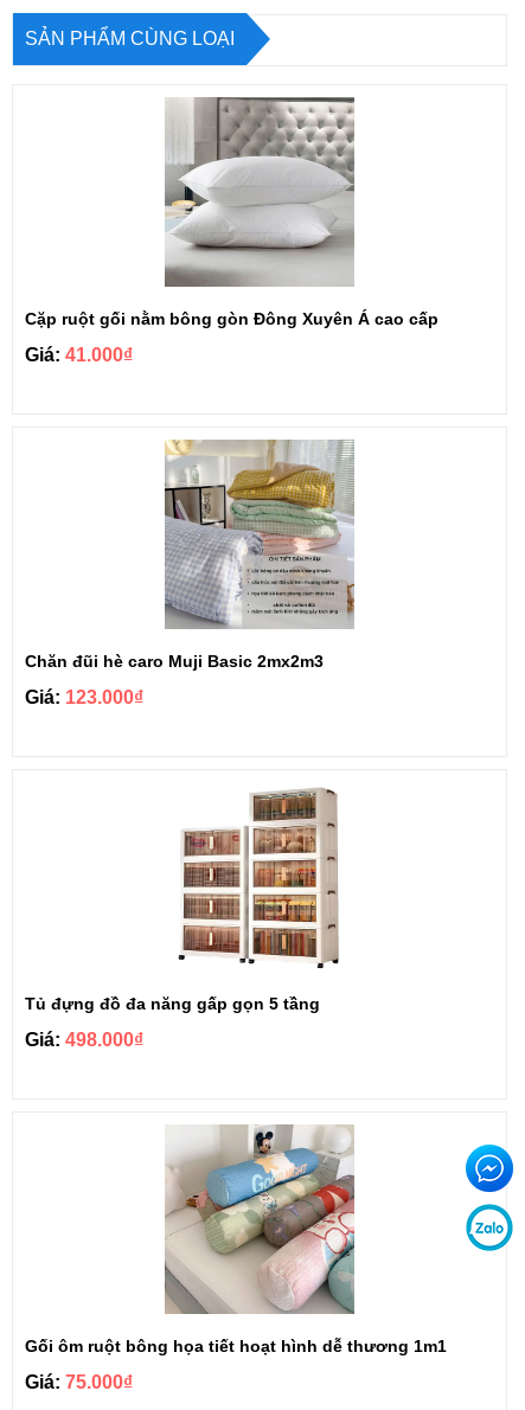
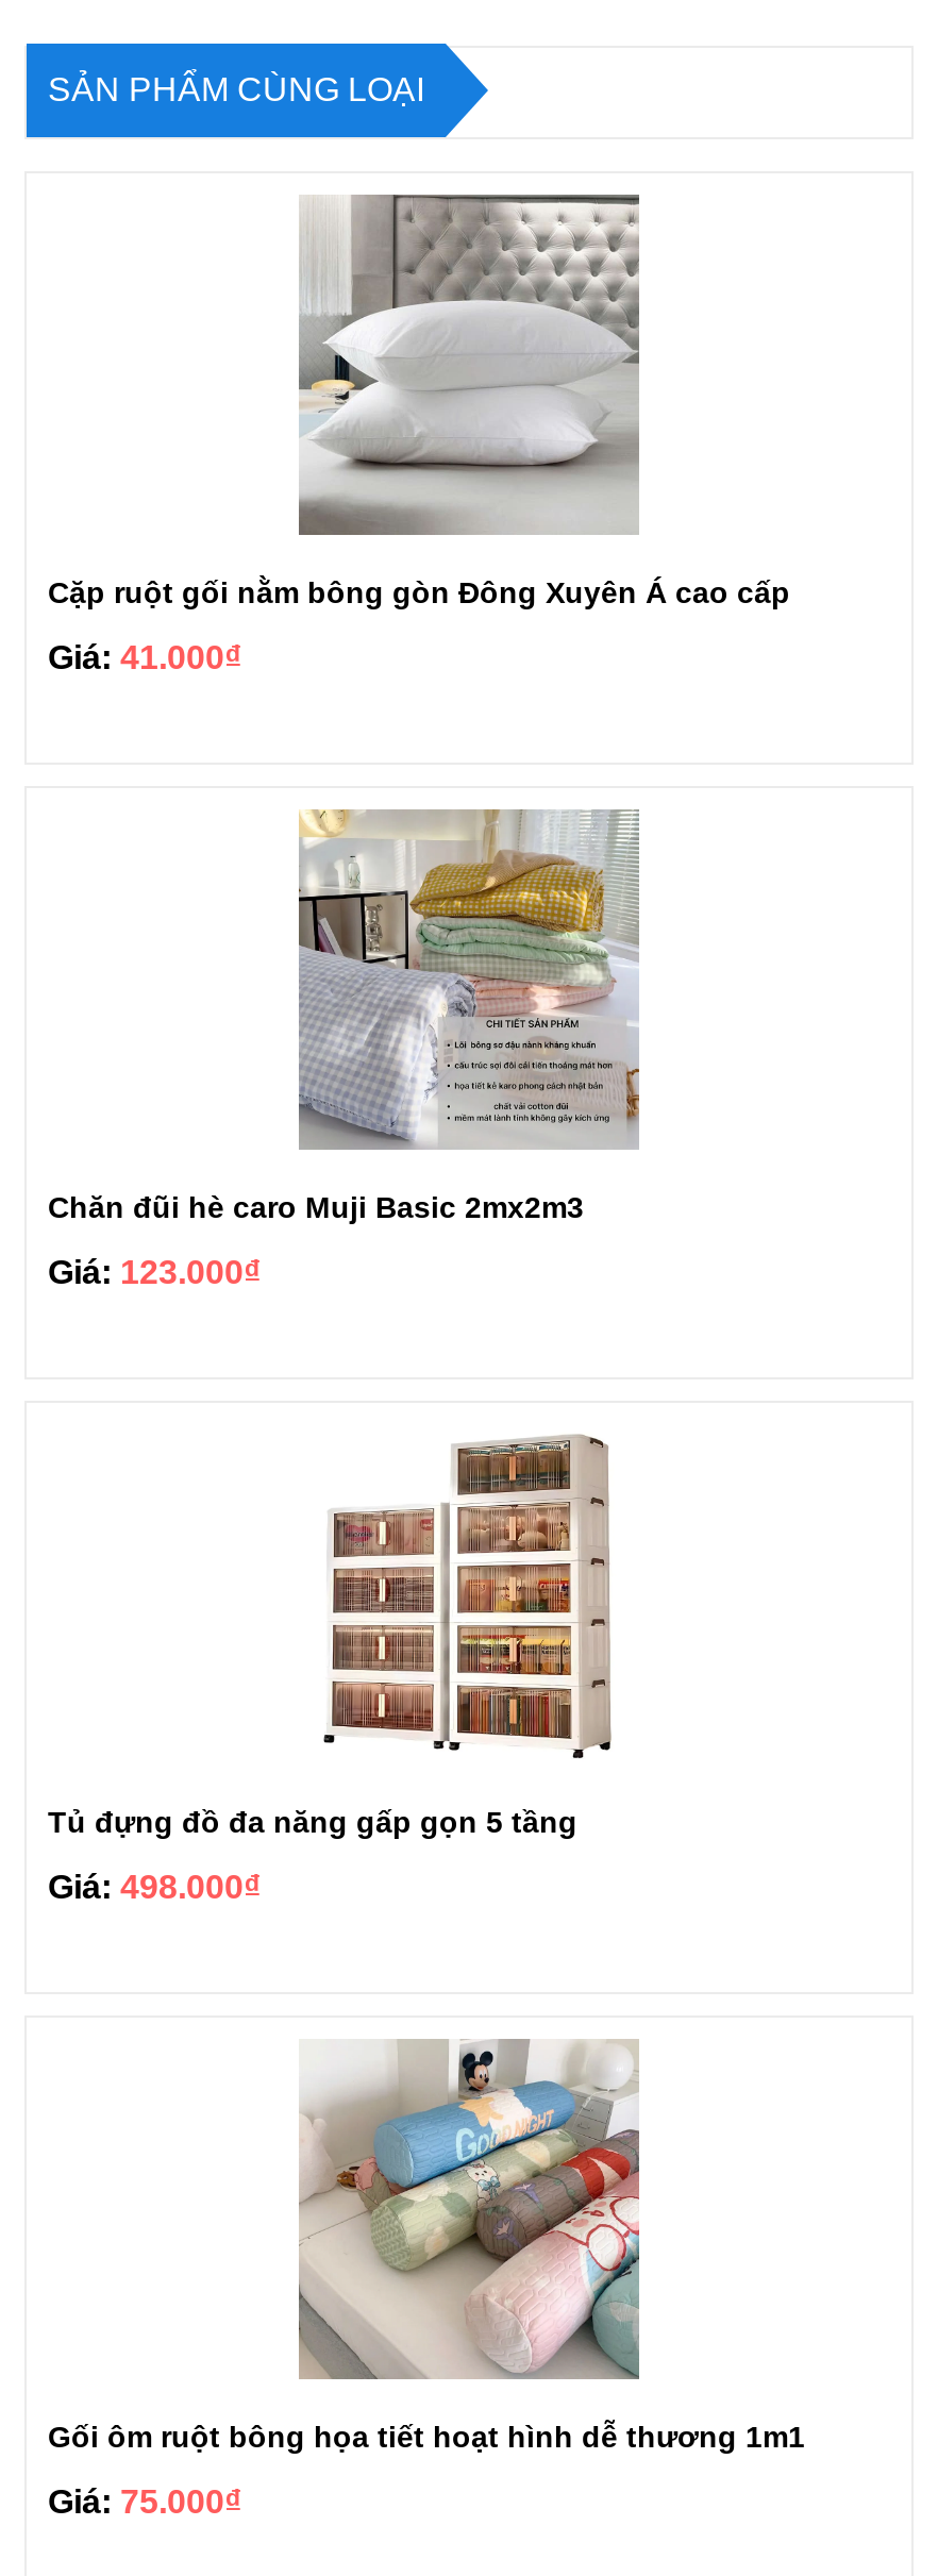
[465,1143,514,1193] [image] -> none
[465,1203,514,1252] [image] -> none

